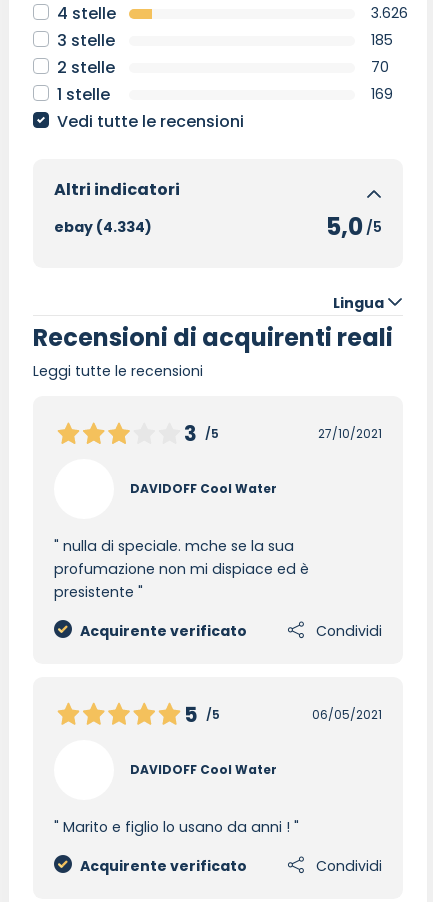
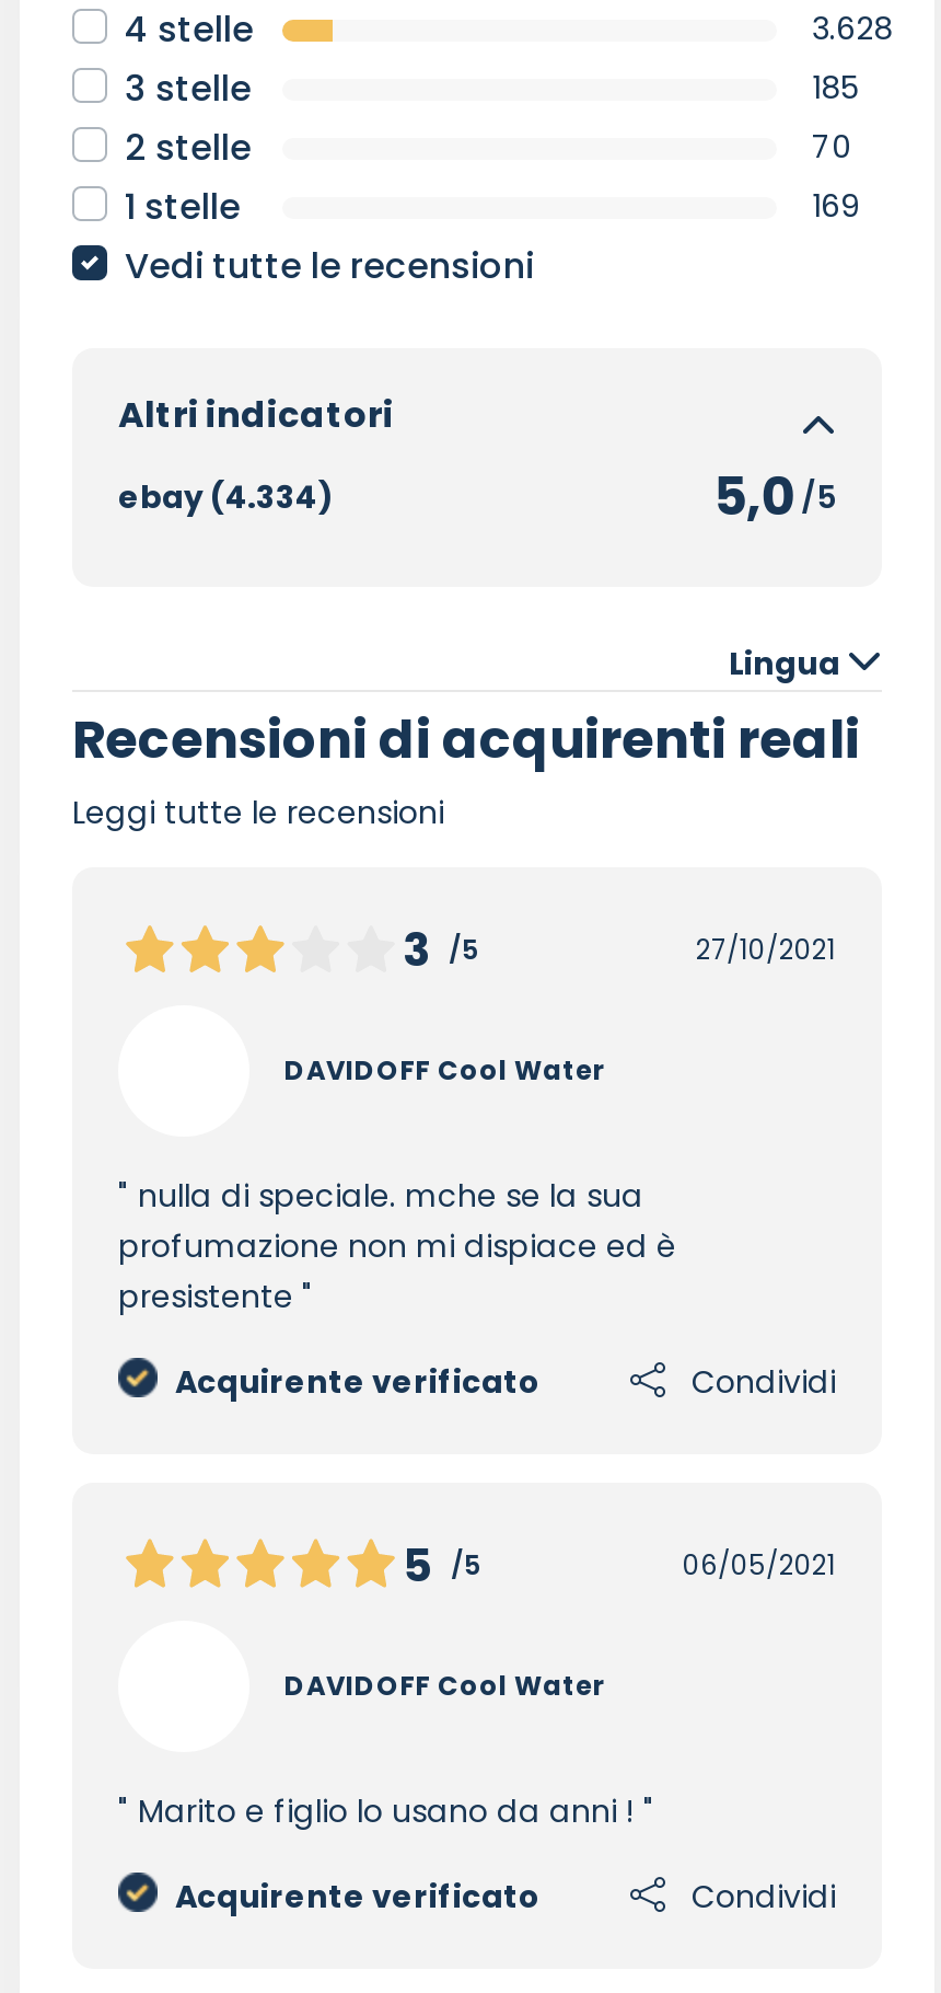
[371,3,408,23] 3.626 -> [812,7,893,51] 3.628

